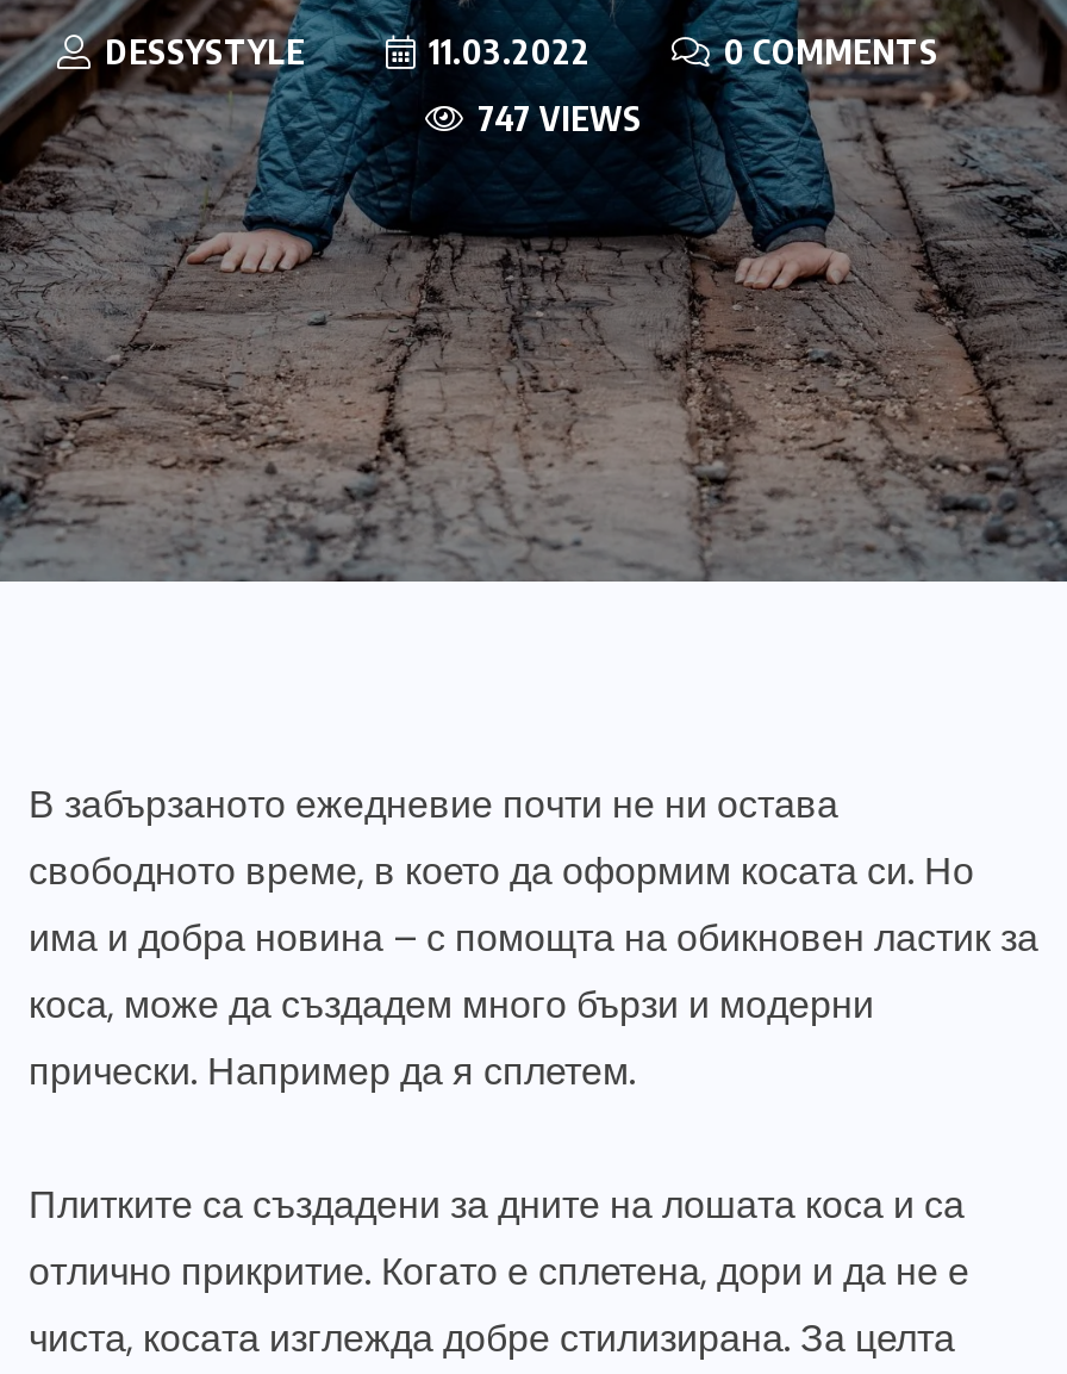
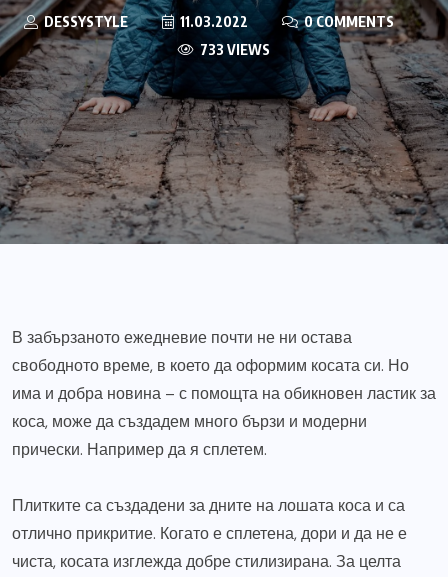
[470,98,642,138] 747 VIEWS -> [197,41,270,58] 733 VIEWS

